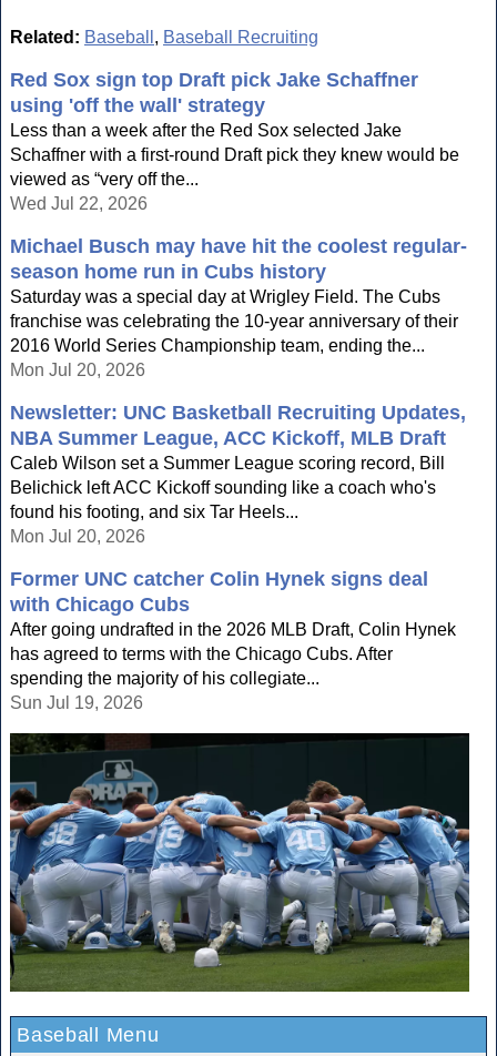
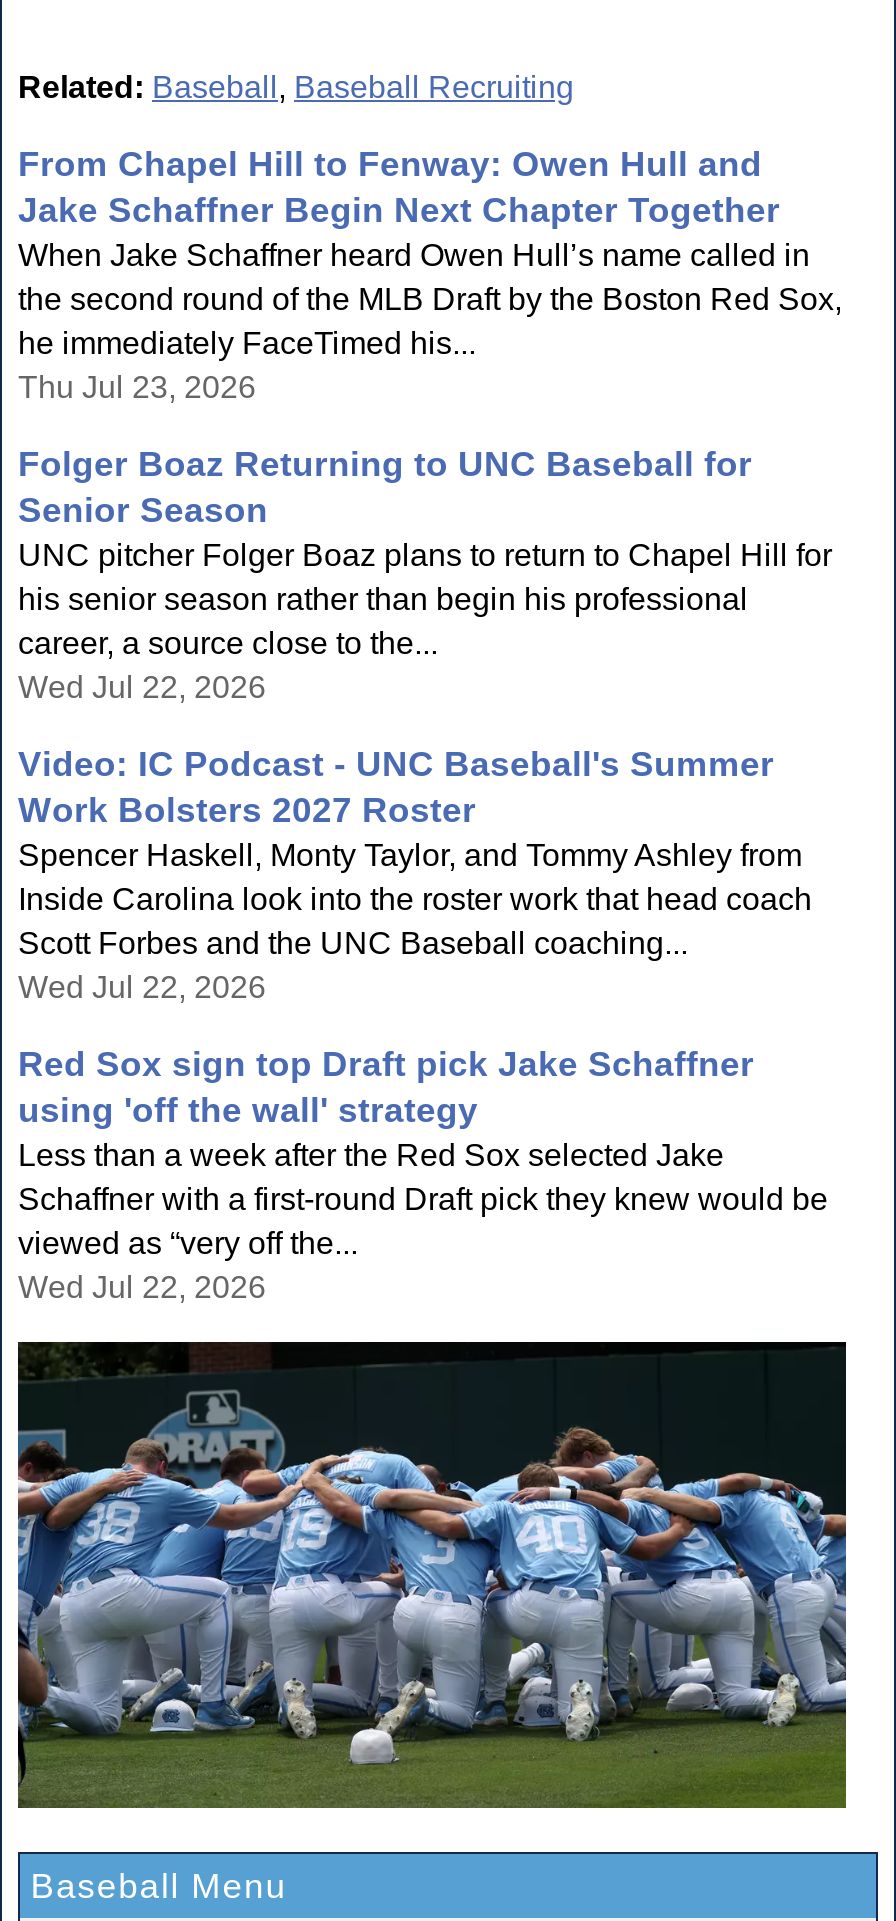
none -> [18,144,842,1004] From Chapel Hill to Fenway: Owen Hull and | Jake Schaffner Begin Next Chapter Together | When Jake Schaffner heard Owen Hull’s name called in | the second round of the MLB Draft by the Boston Red Sox, | he immediately FaceTimed his... | Thu Jul 23, 2026 | Folger Boaz Returning to UNC Baseball for | Senior Season | UNC pitcher Folger Boaz plans to return to Chapel Hill for | his senior season rather than begin his professional | career, a source close to the... | Wed Jul 22, 2026 | Video: IC Podcast - UNC Baseball's Summer | Work Bolsters 2027 Roster | Spencer Haskell, Monty Taylor, and Tommy Ashley from | Inside Carolina look into the roster work that head coach | Scott Forbes and the UNC Baseball coaching... | Wed Jul 22, 2026
moved [10,69,459,213] -> [18,1044,828,1304]: Red Sox sign top Draft pick Jake Schaffner | using 'off the wall' strategy | Less than a week after the Red Sox selected Jake | Schaffner with a first-round Draft pick they knew would be | viewed as “very off the... | Wed Jul 22, 2026
[10,235,467,712] Michael Busch may have hit the coolest regular- | season home run in Cubs history | Saturday was a special day at Wrigley Field. The Cubs | franchise was celebrating the 10-year anniversary of their | 2016 World Series Championship team, ending the... | Mon Jul 20, 2026 | Newsletter: UNC Basketball Recruiting Updates, | NBA Summer League, ACC Kickoff, MLB Draft | Caleb Wilson set a Summer League scoring record, Bill | Belichick left ACC Kickoff sounding like a coach who's | found his footing, and six Tar Heels... | Mon Jul 20, 2026 | Former UNC catcher Colin Hynek signs deal | with Chicago Cubs | After going undrafted in the 2026 MLB Draft, Colin Hynek | has agreed to terms with the Chicago Cubs. After | spending the majority of his collegiate... | Sun Jul 19, 2026 -> none

